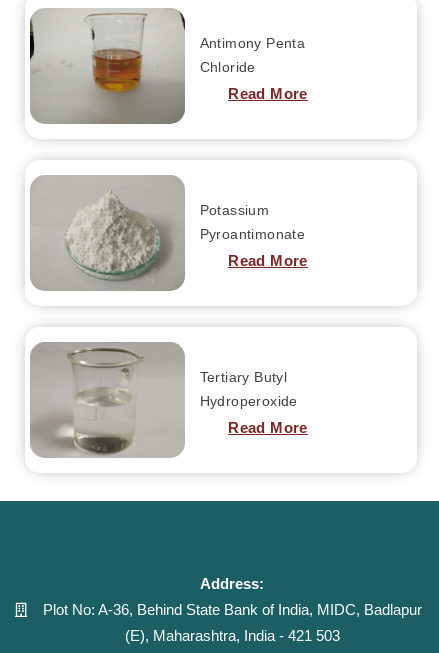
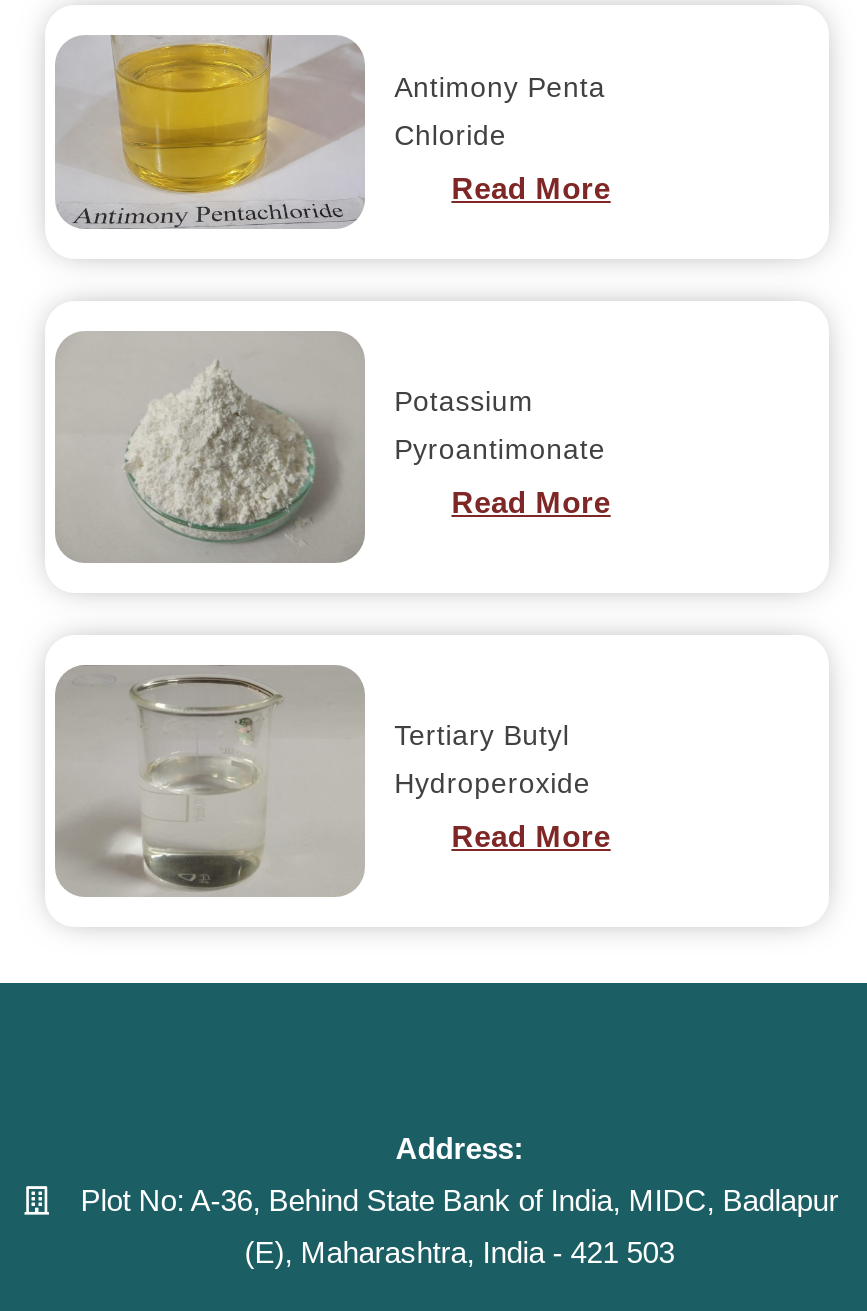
[29,8,186,124] [image] -> [55,18,365,228] [image]

